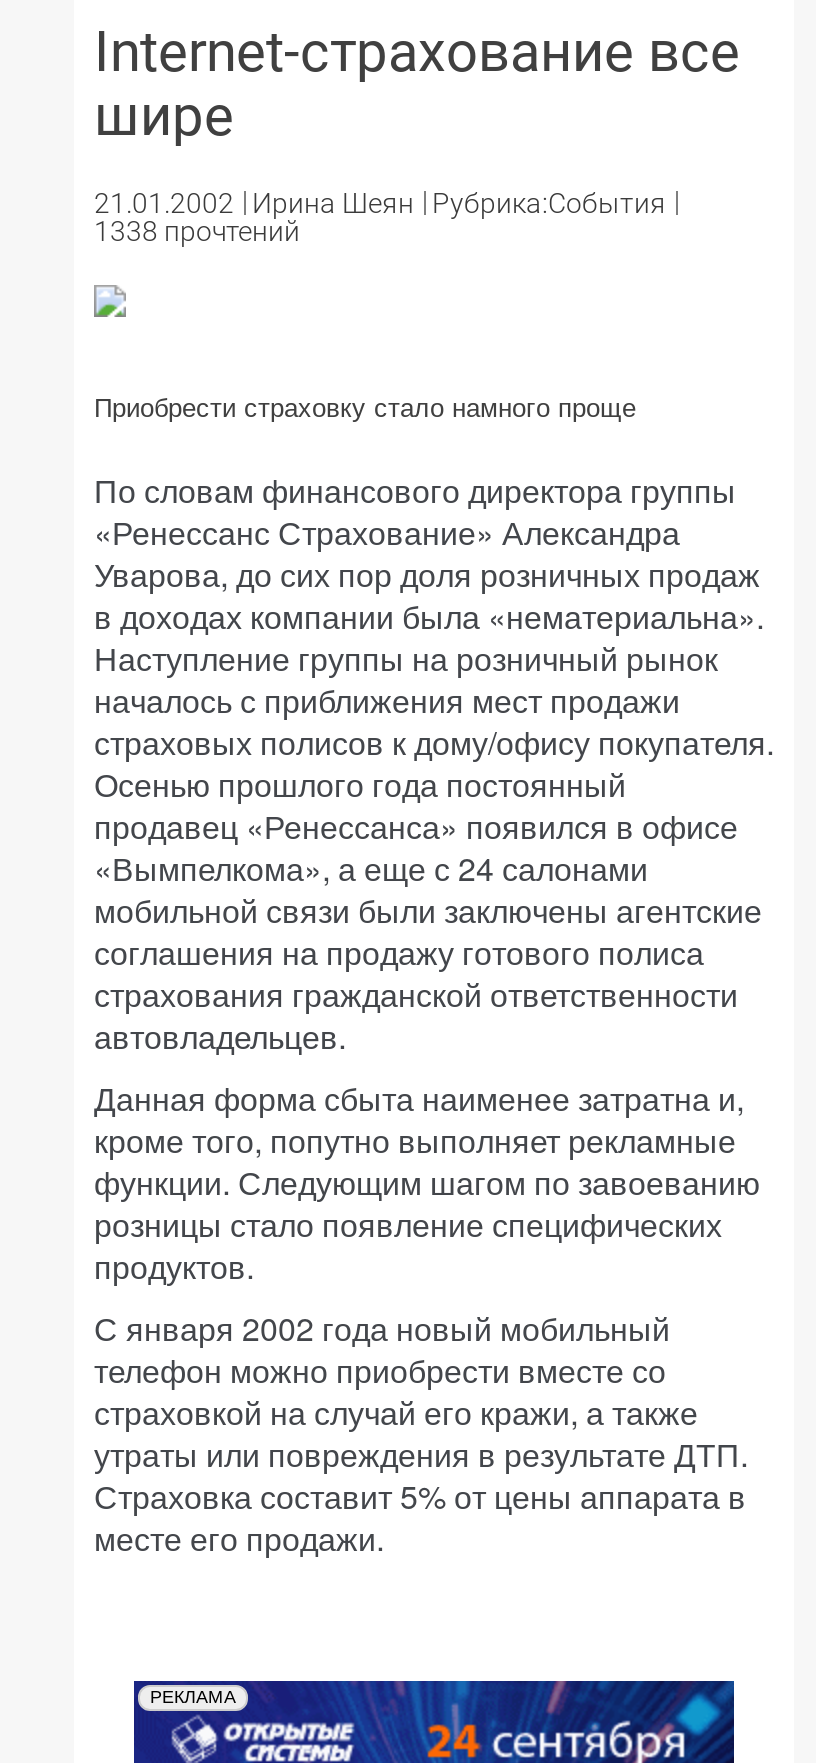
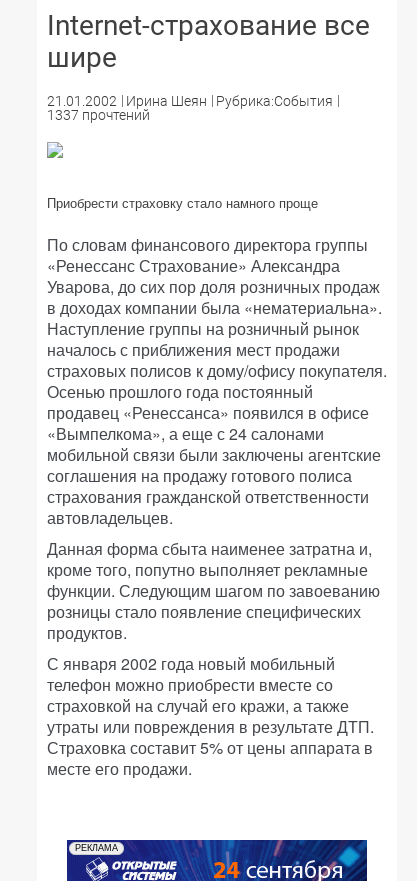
[94,215,300,247] 1338 прочтений -> [47,107,150,123] 1337 прочтений

